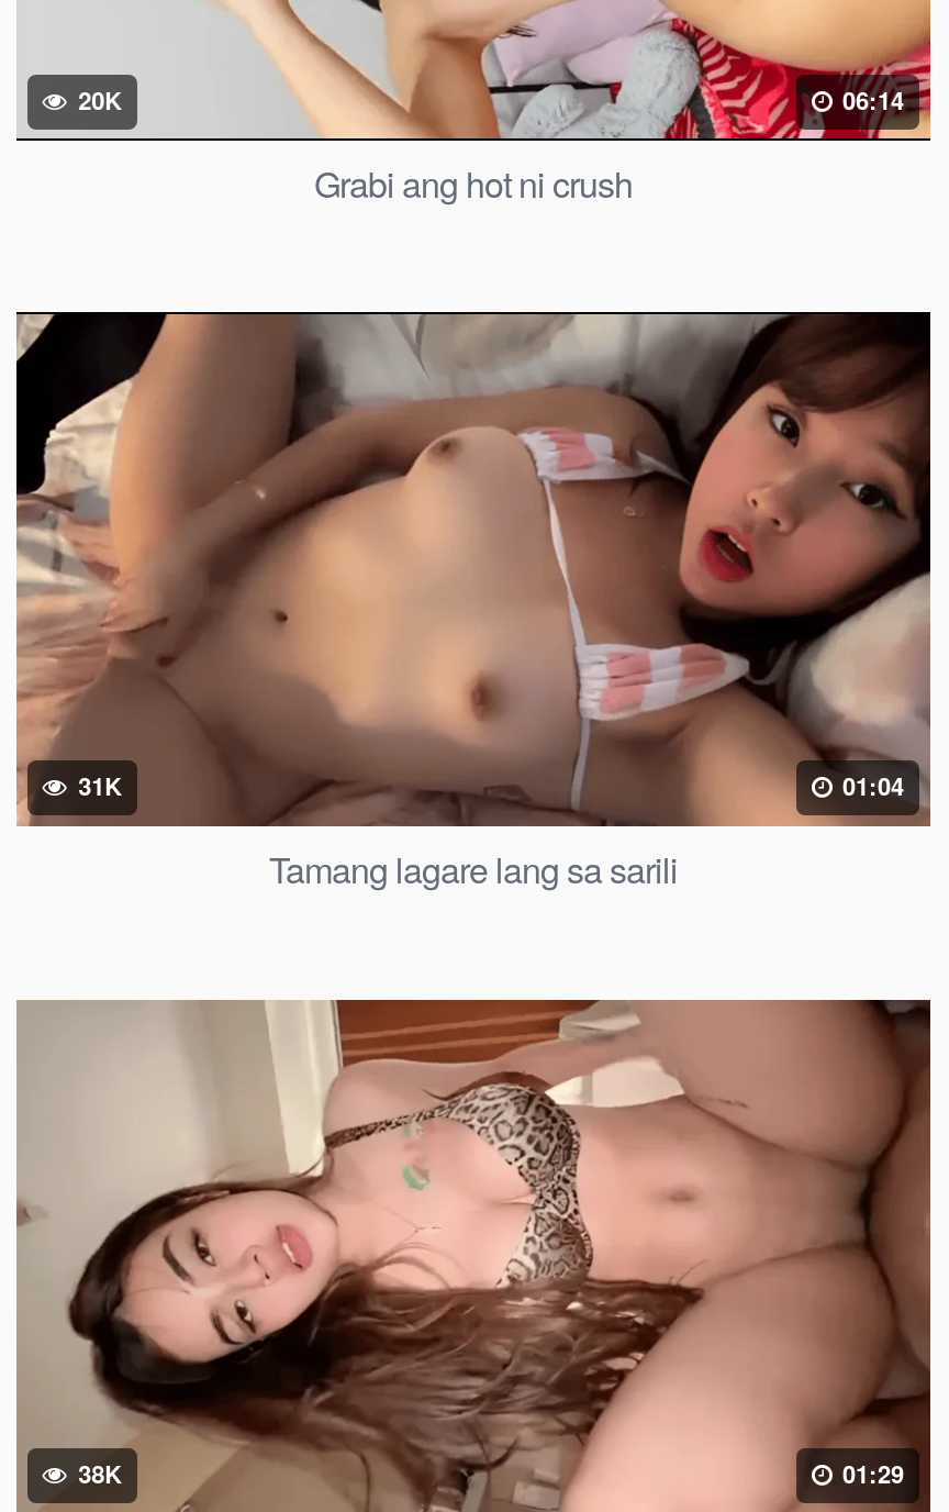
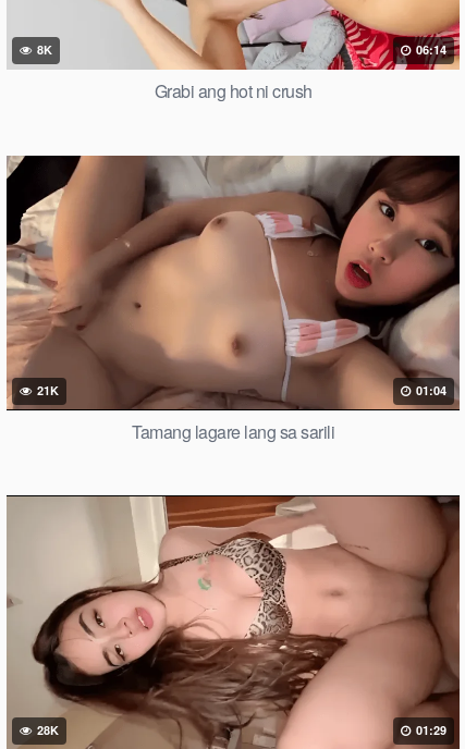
[72,83,122,116] 20K -> [34,41,52,58] 8K
[72,771,122,804] 31K -> [34,382,59,398] 21K
[72,1458,122,1491] 38K -> [34,722,59,739] 28K

